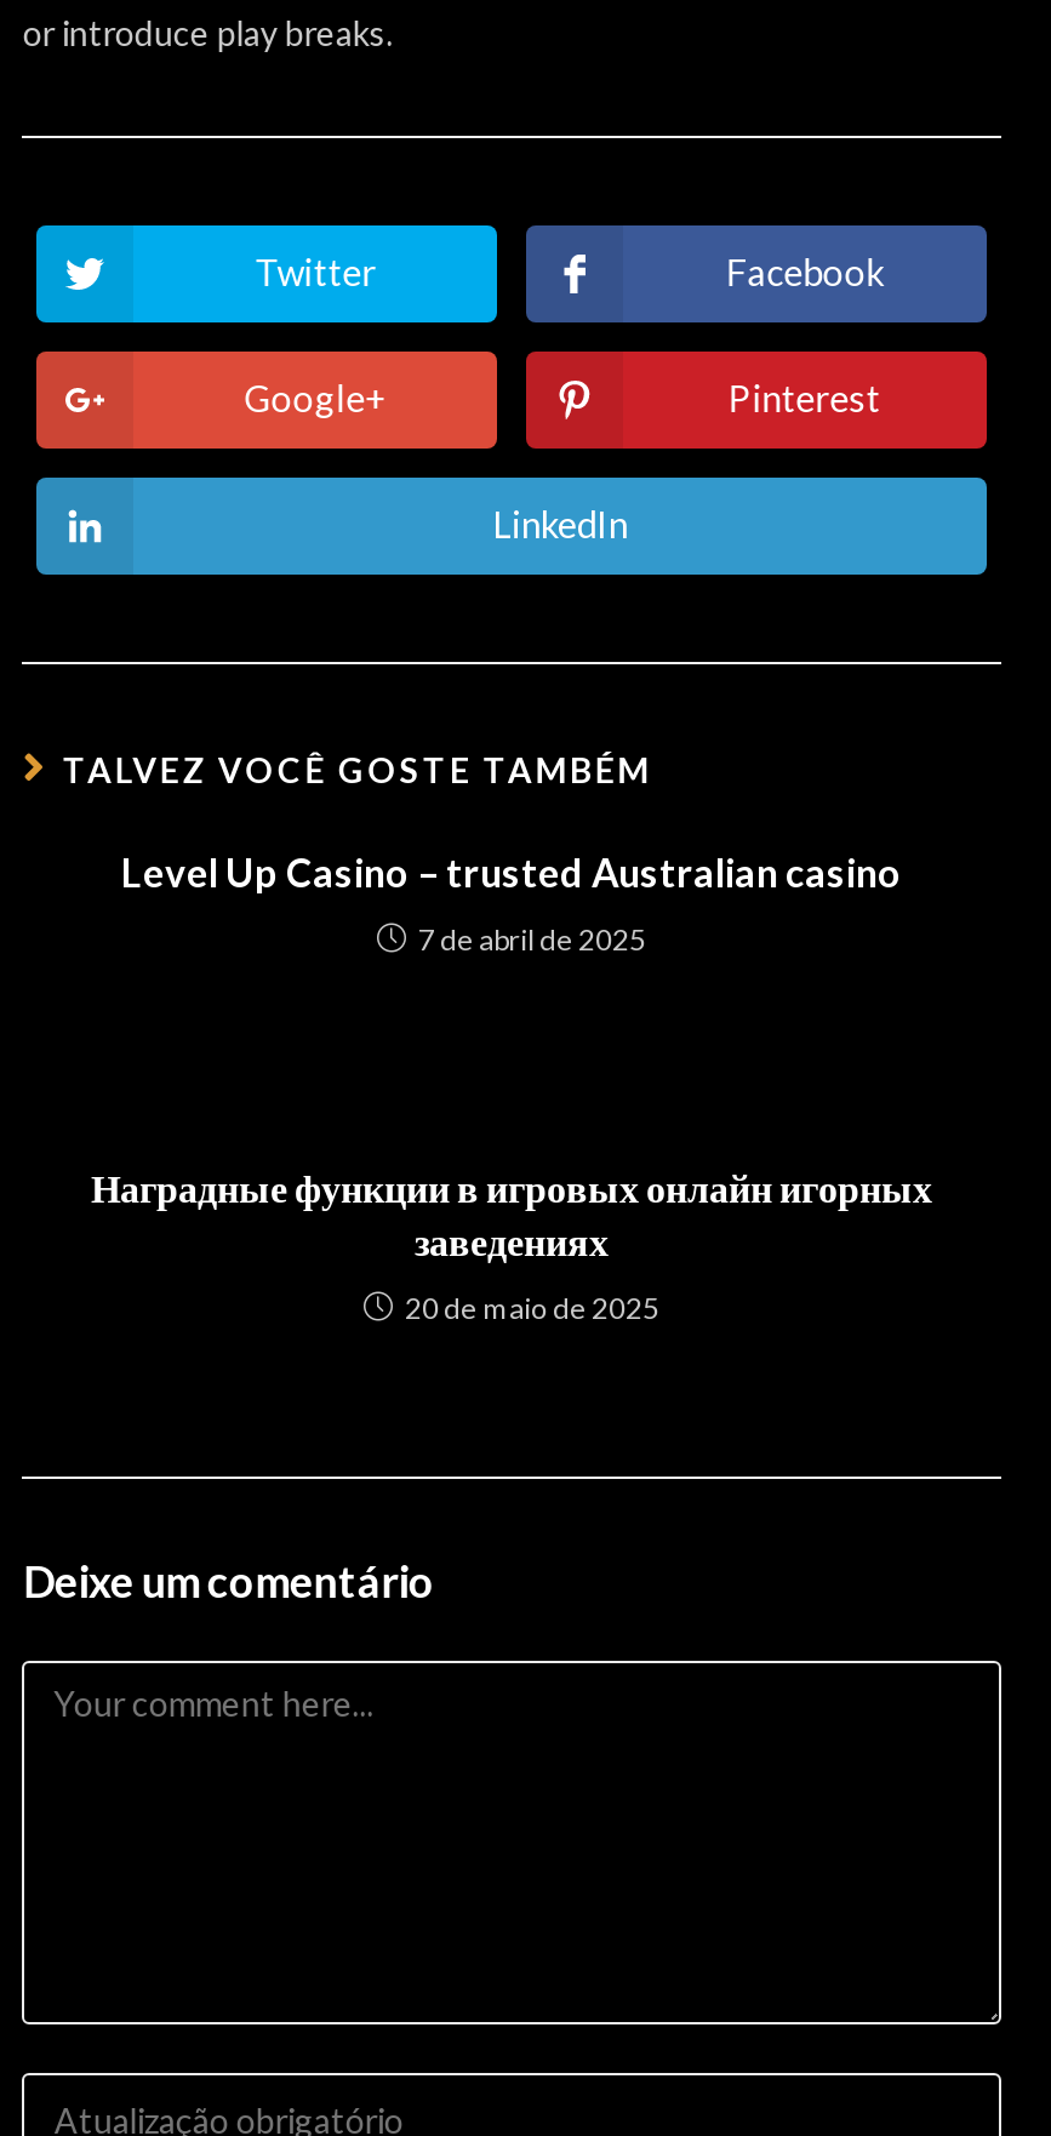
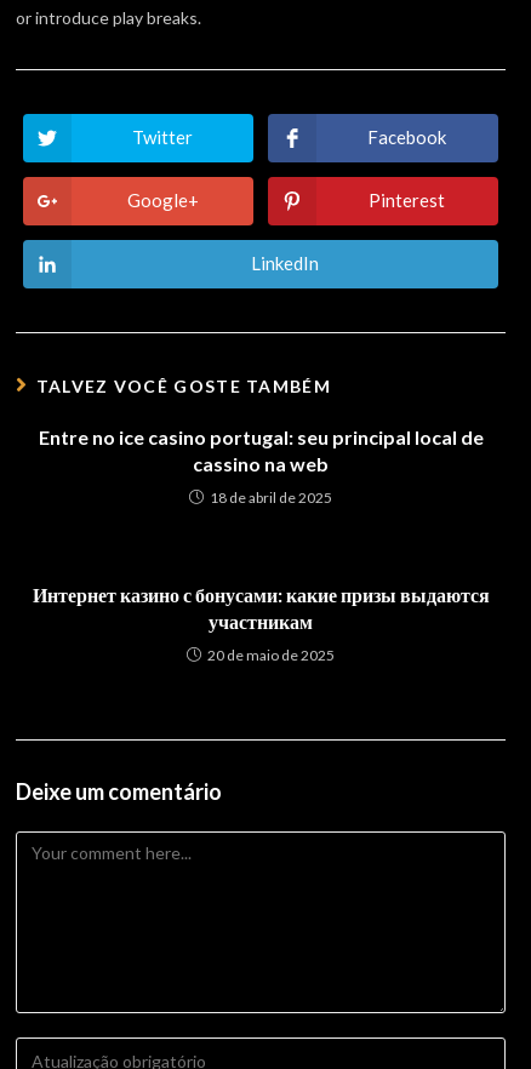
[121,849,902,895] Level Up Casino – trusted Australian casino -> [38,425,483,475] Entre no ice casino portugal: seu principal local de | cassino na web
[418,921,646,958] 7 de abril de 2025 -> [210,488,332,507] 18 de abril de 2025
[91,1164,932,1263] Наградные функции в игровых онлайн игорных | заведениях -> [32,583,489,633] Интернет казино с бонусами: какие призы выдаются | участникам

